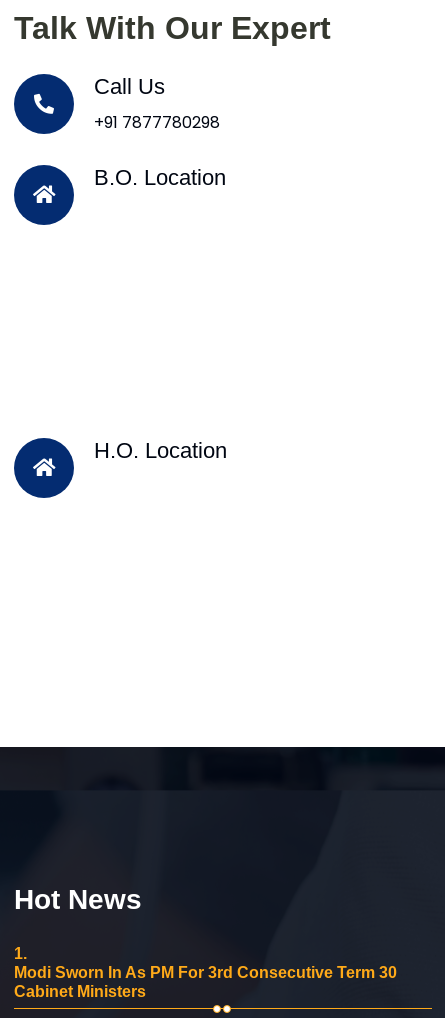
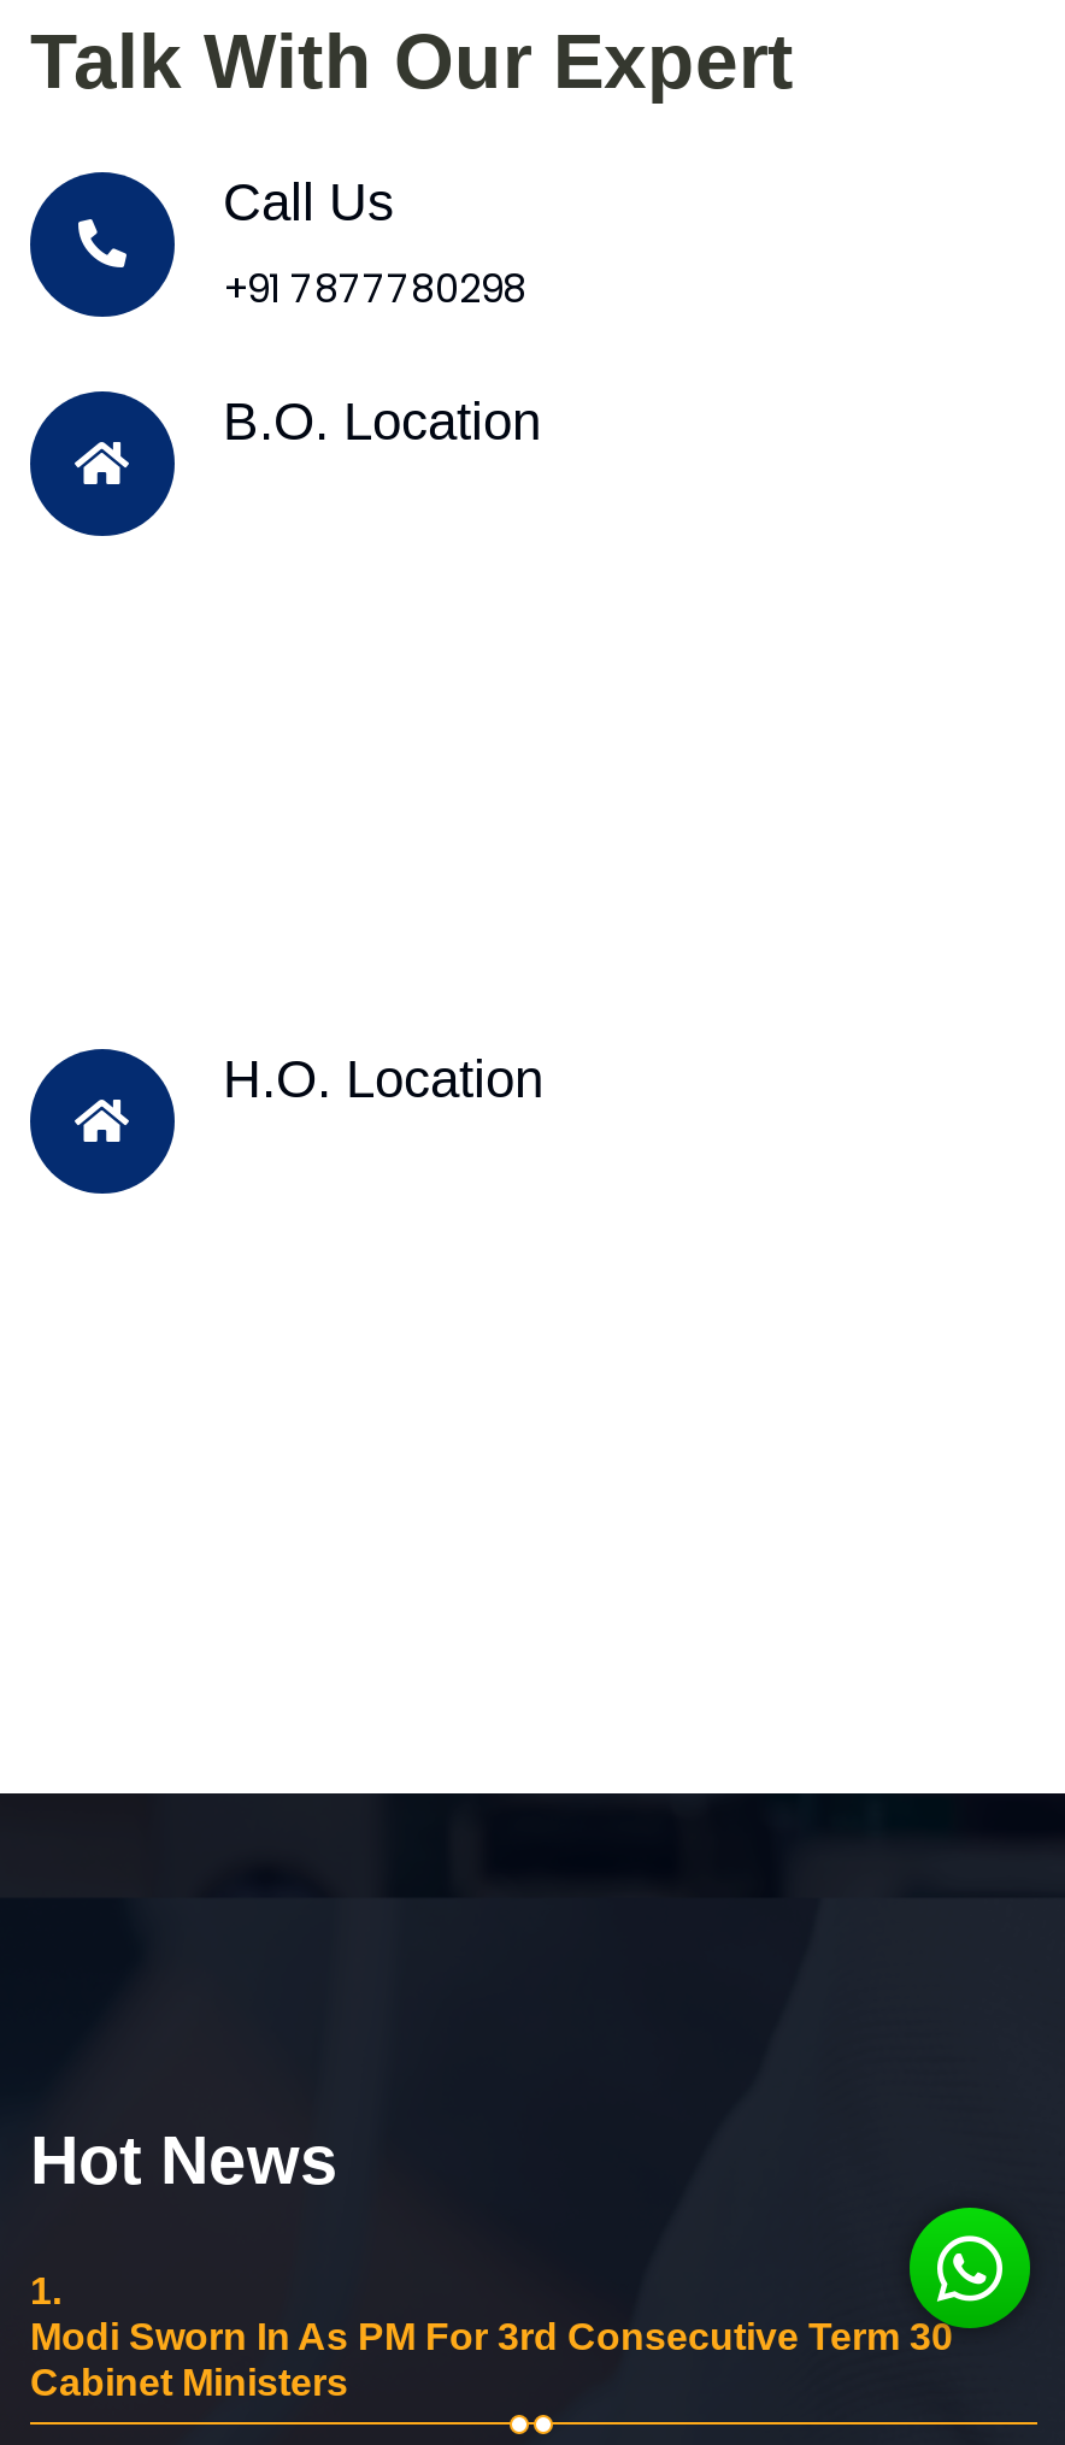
none -> [907,2205,1032,2331] [image]

